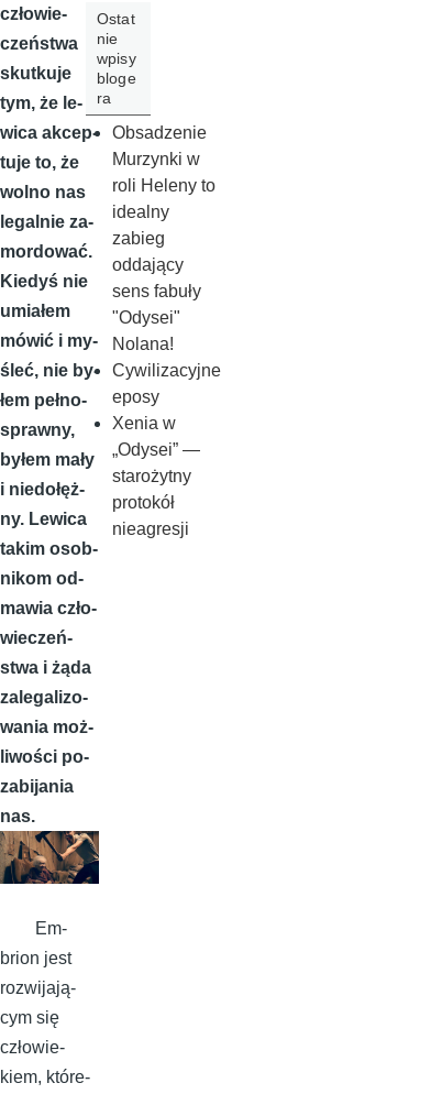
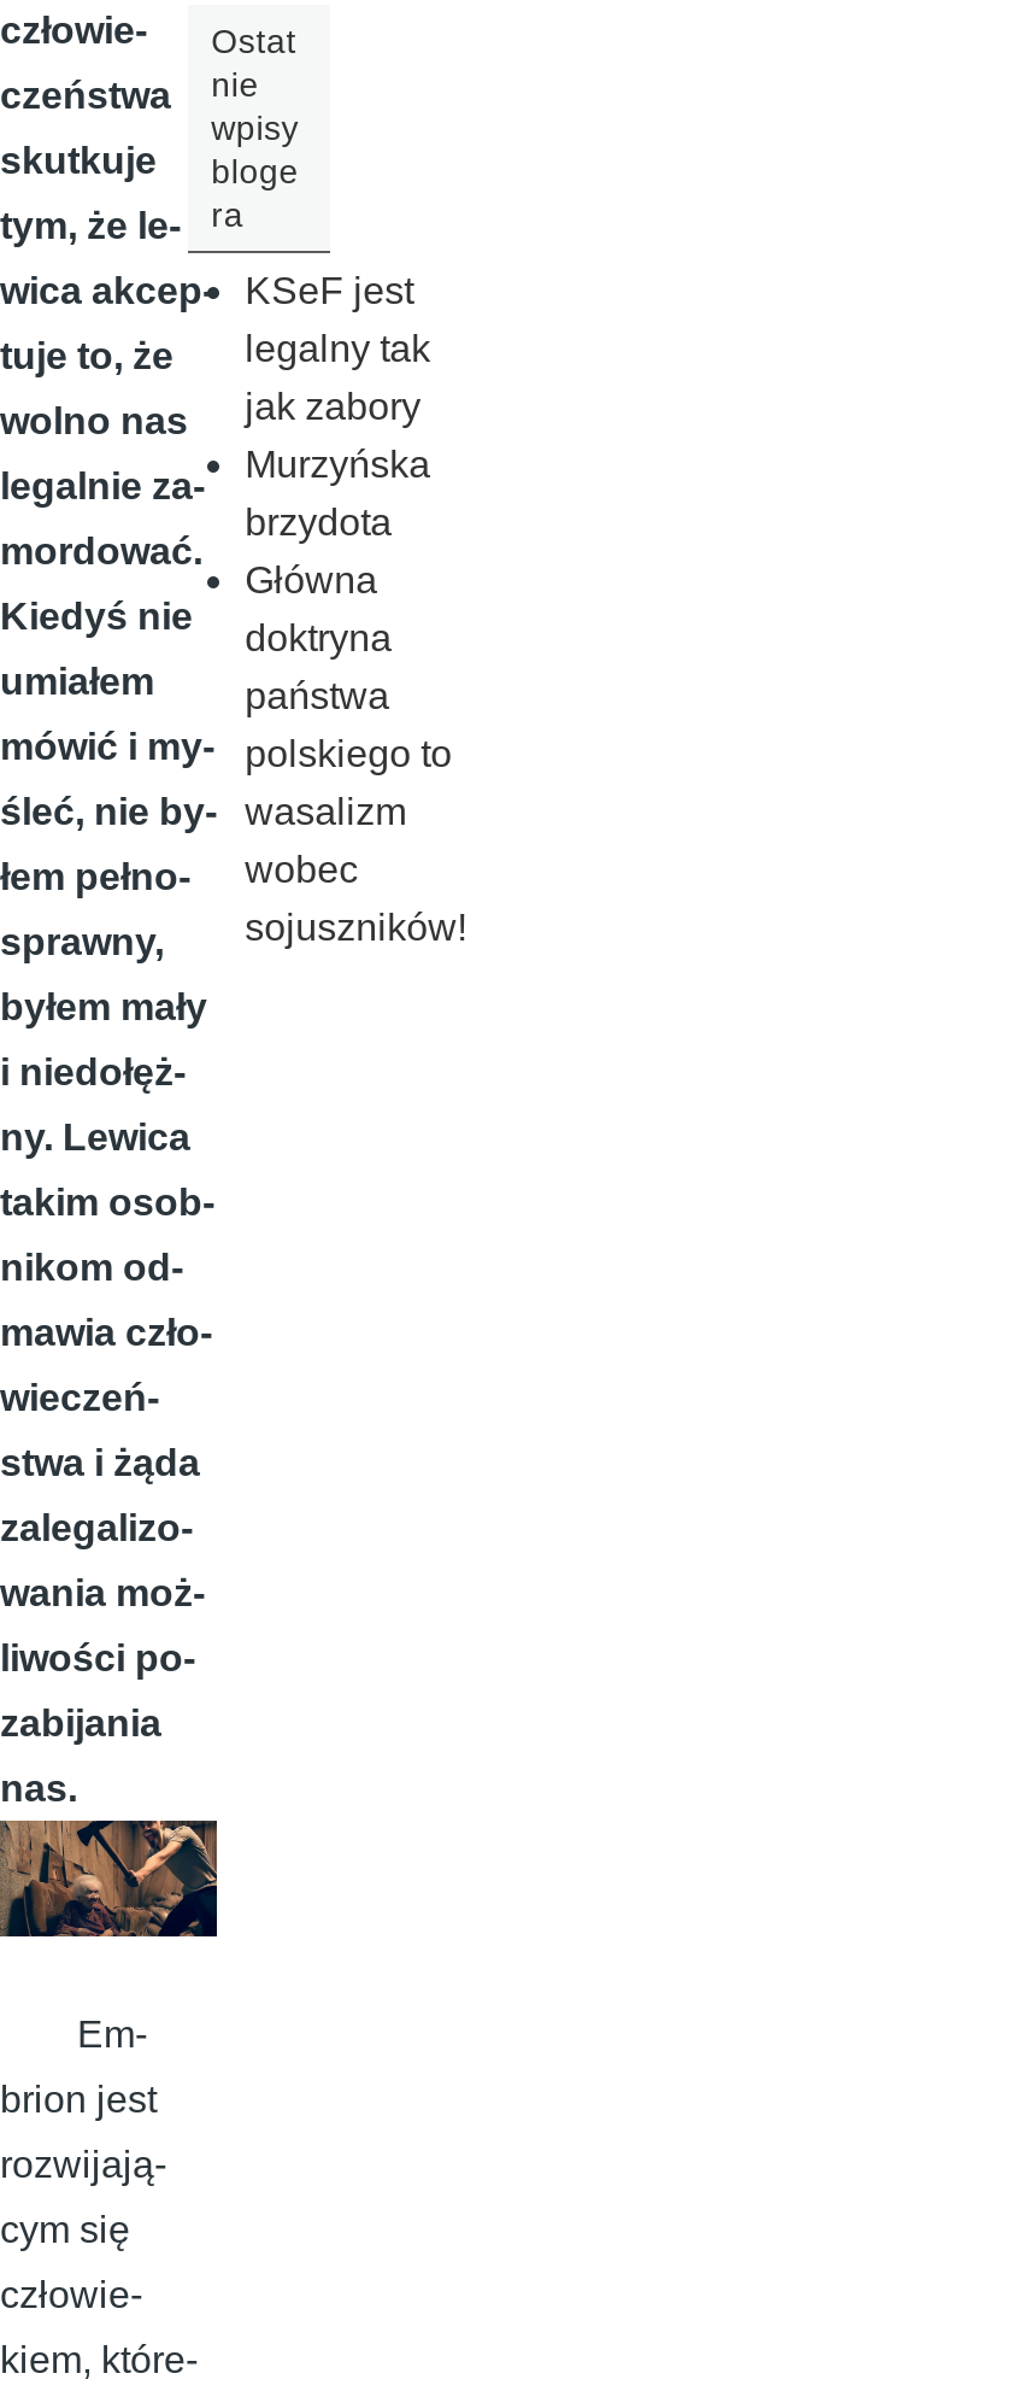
[112,123,221,538] Obsadzenie | Murzynki w | roli Heleny to | idealny | zabieg | oddający | sens fabuły | "Odysei" | Nolana! | Cywilizacyjne | eposy | Xenia w | „Odysei” — | starożytny | protokół | nieagresji -> [245,270,467,948] KSeF jest | legalny tak | jak zabory | Murzyńska | brzydota | Główna | doktryna | państwa | polskiego to | wasalizm | wobec | sojuszników!

